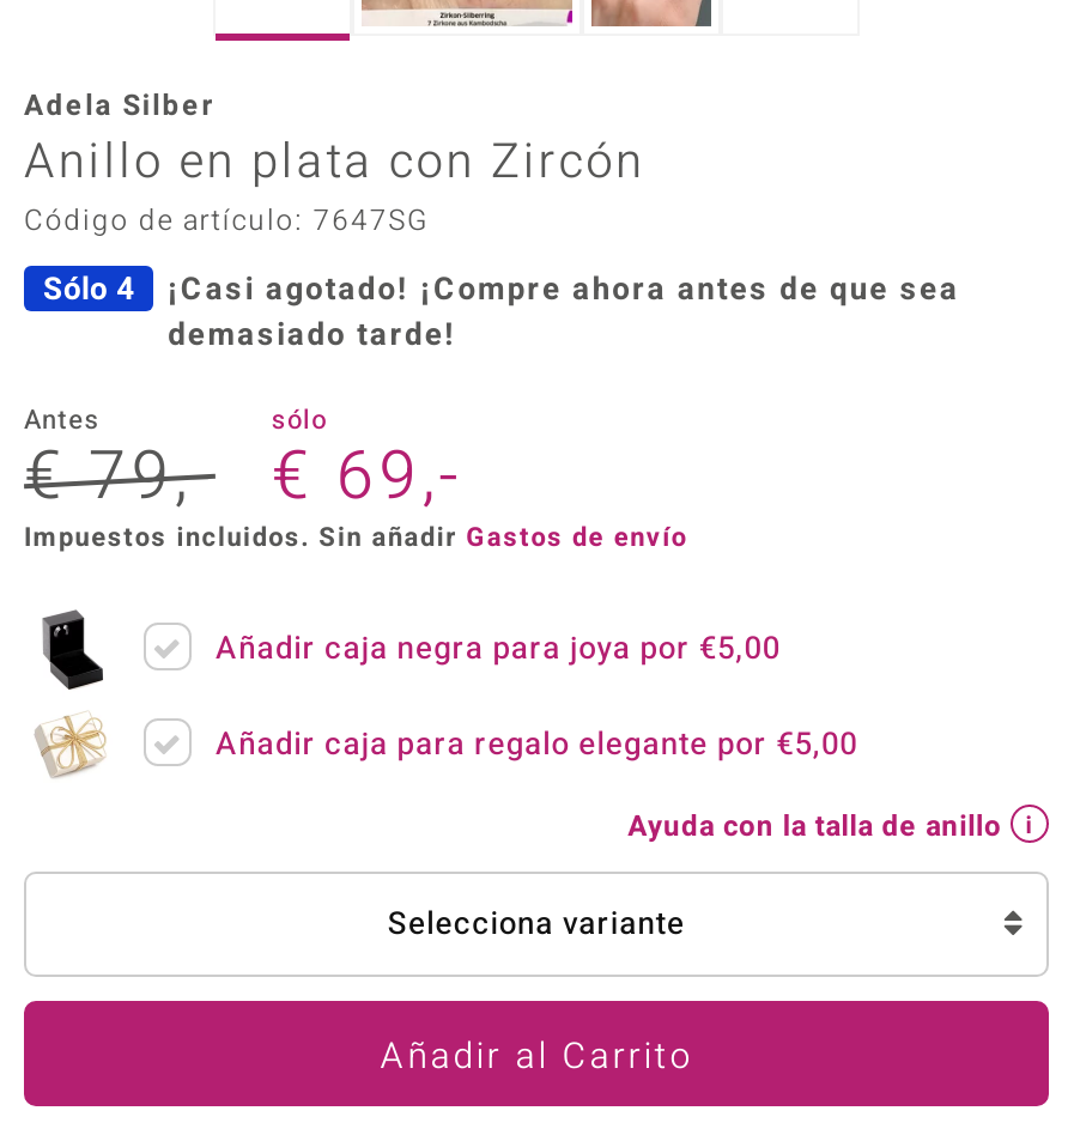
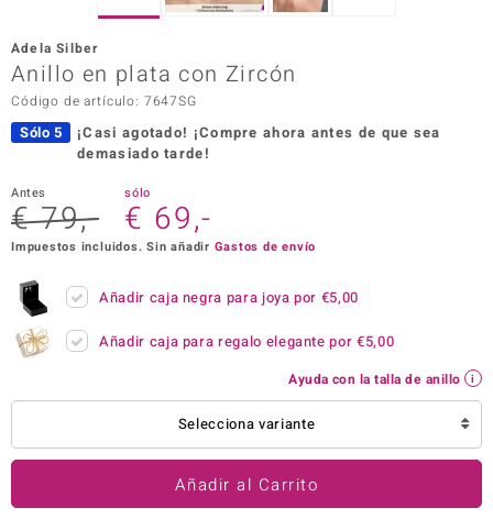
[43,266,960,311] Sólo 4 ¡Casi agotado! ¡Compre ahora antes de que sea -> [20,122,441,143] Sólo 5 ¡Casi agotado! ¡Compre ahora antes de que sea

